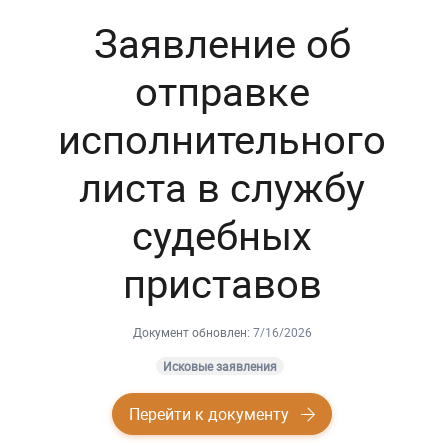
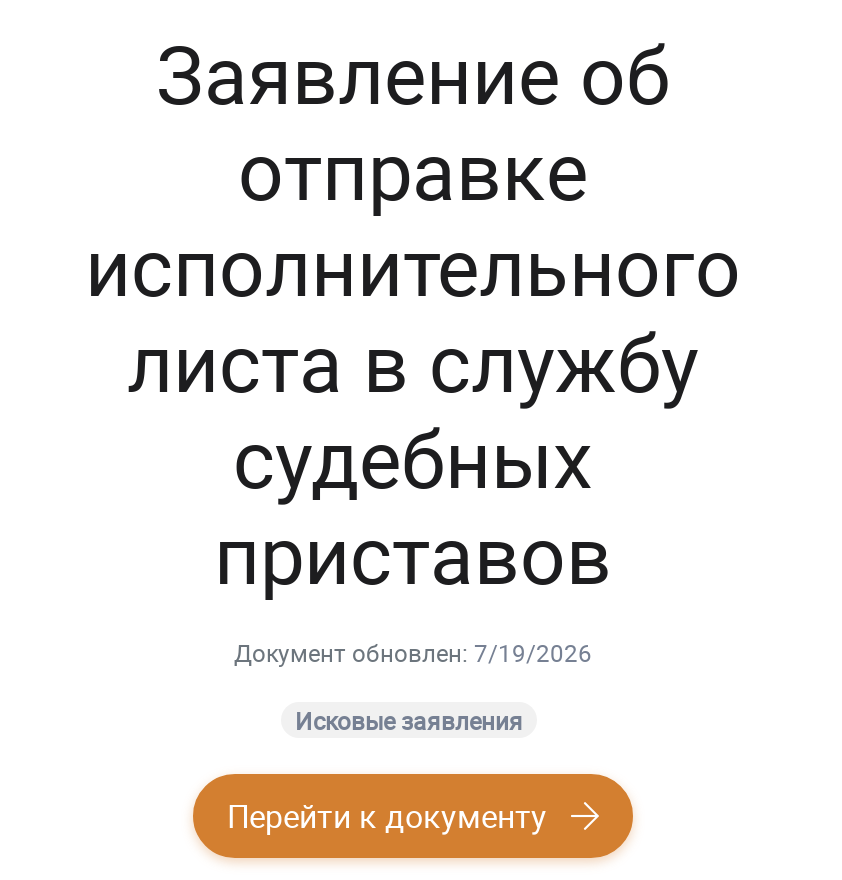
[132,324,311,340] Документ обновлен: 7/16/2026 -> [234,636,592,668] Документ обновлен: 7/19/2026

